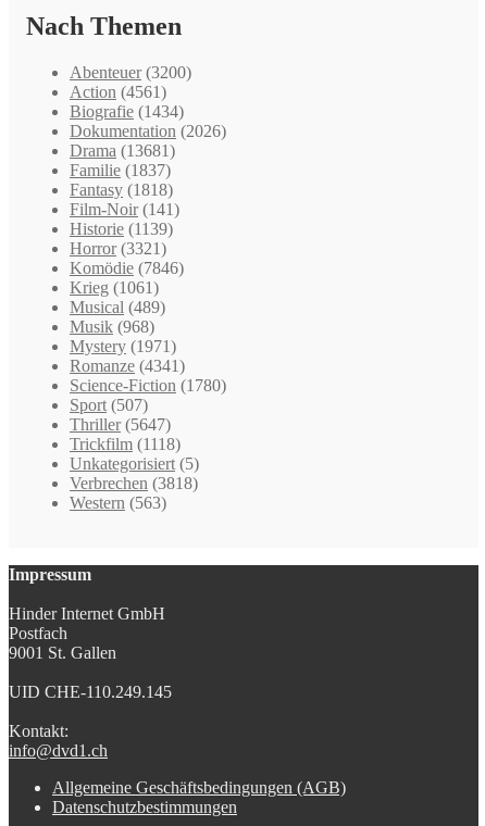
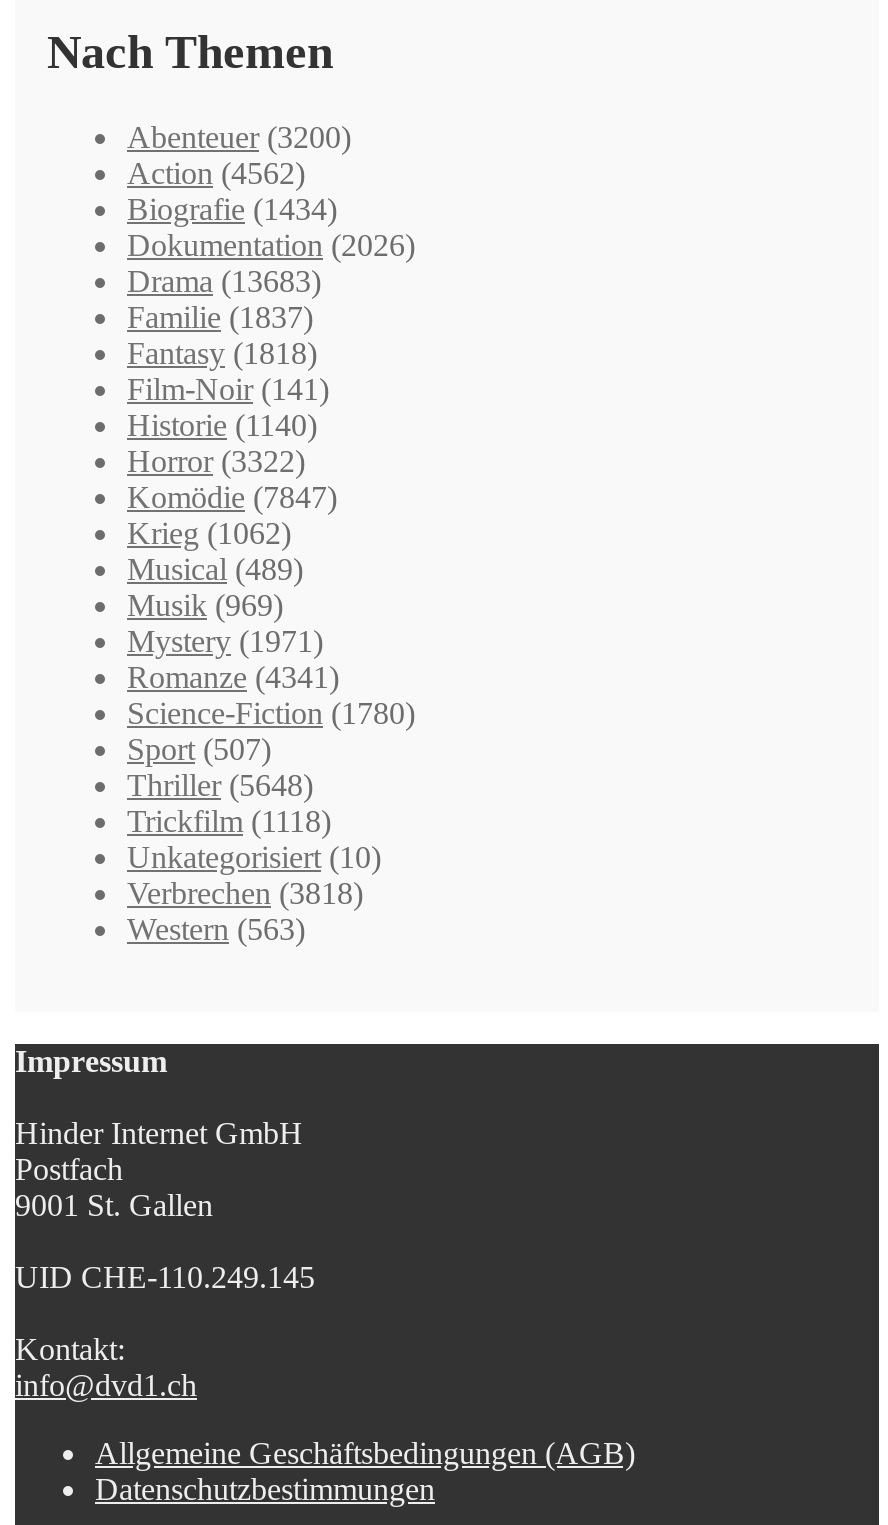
[70,83,166,101] Action (4561) -> [127,157,305,191] Action (4562)
[70,141,175,160] Drama (13681) -> [127,265,321,299] Drama (13683)
[70,220,173,238] Historie (1139) -> [127,409,317,443] Historie (1140)
[70,239,166,258] Horror (3321) -> [127,445,305,479] Horror (3322)
[70,259,184,277] Komödie (7846) -> [127,481,337,515] Komödie (7847)
[70,278,159,297] Krieg (1061) -> [127,517,291,551] Krieg (1062)
[70,317,154,336] Musik (968) -> [127,589,283,623] Musik (969)
[70,415,171,434] Thriller (5647) -> [127,769,313,803] Thriller (5648)
[70,454,199,473] Unkategorisiert (5) -> [127,841,381,875] Unkategorisiert (10)

